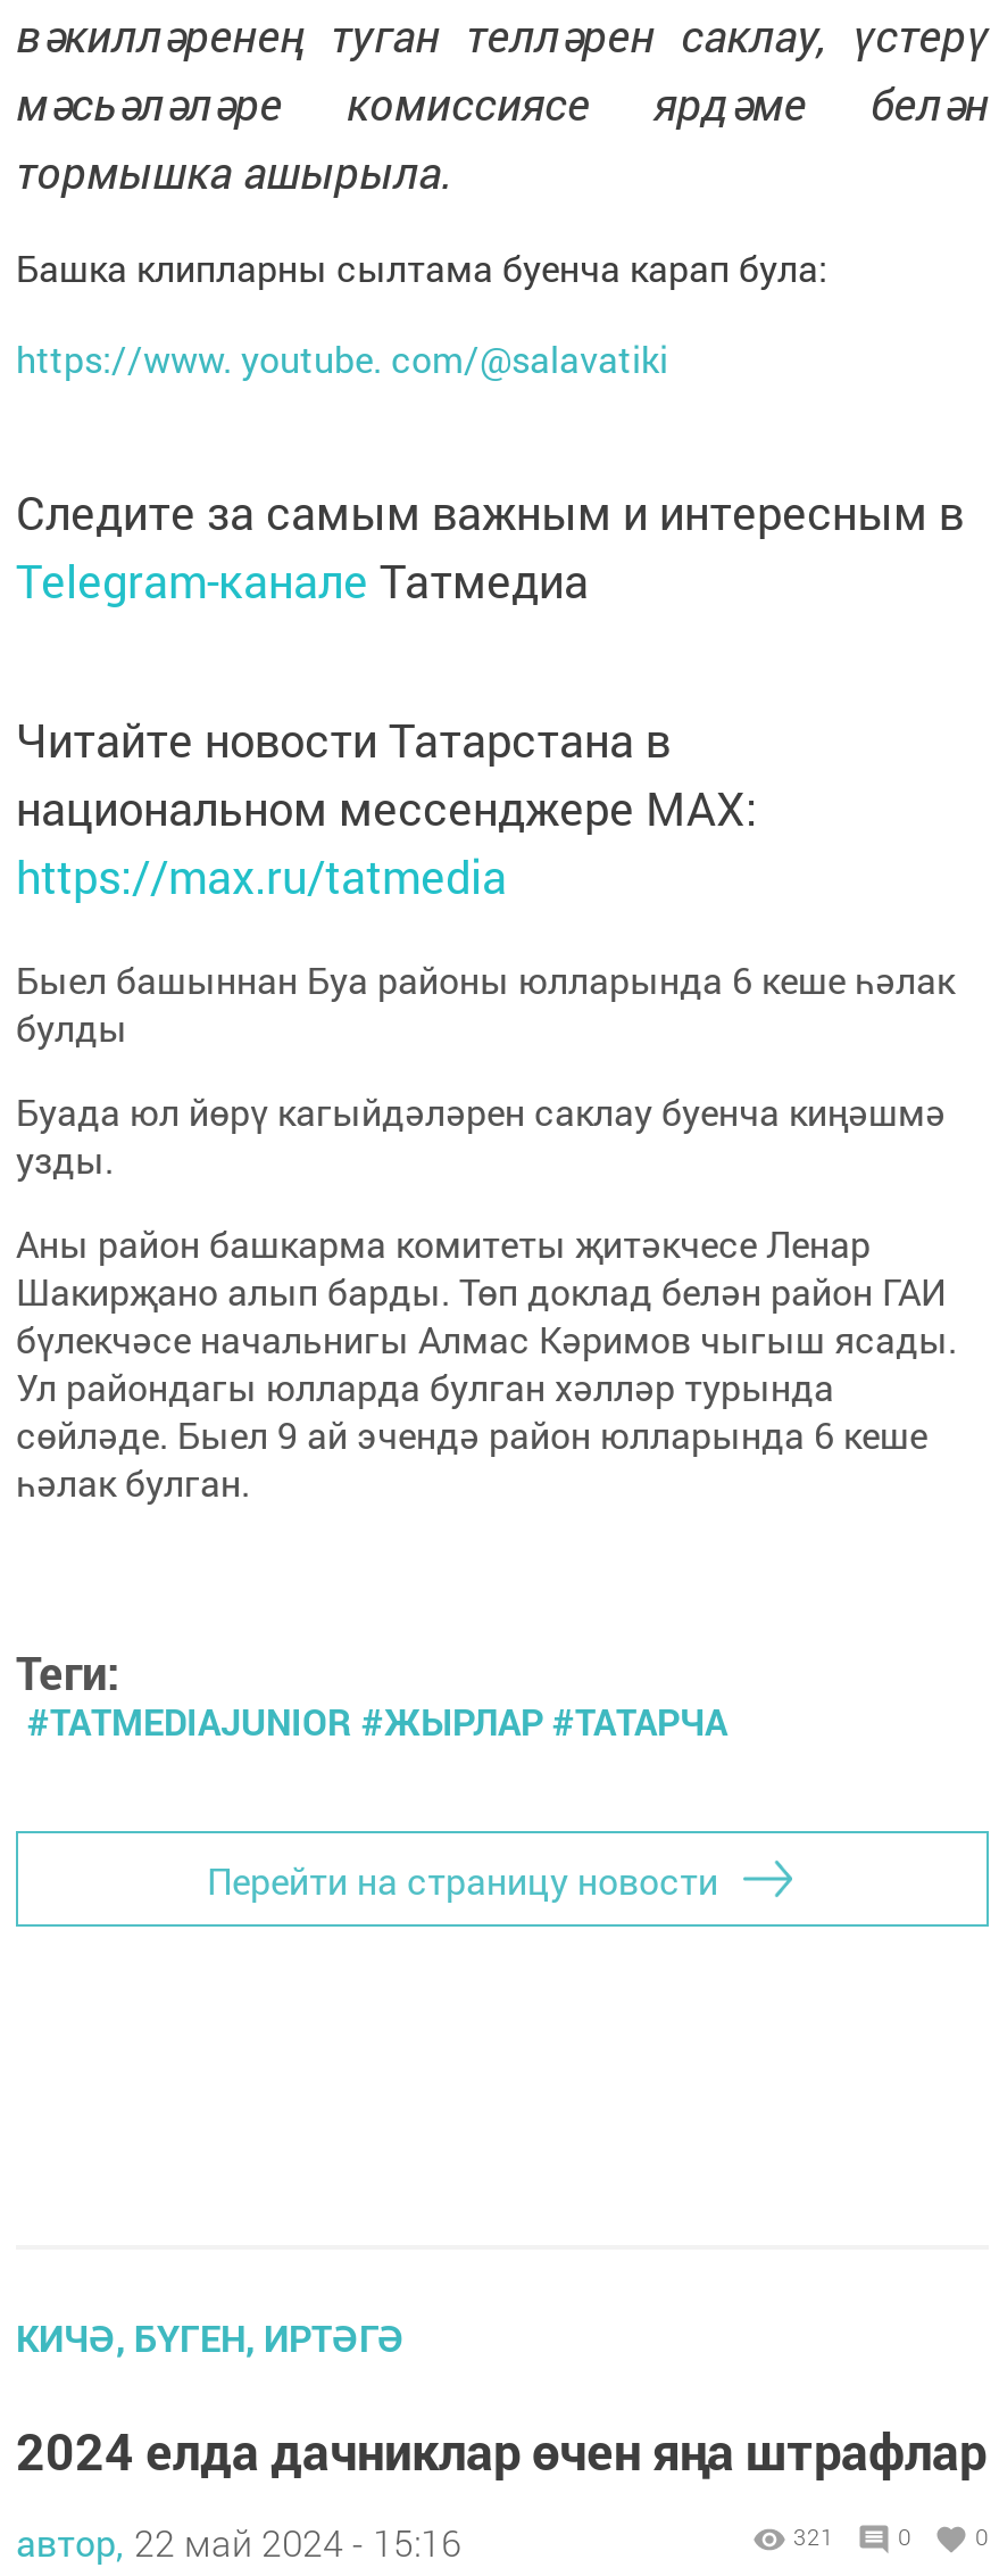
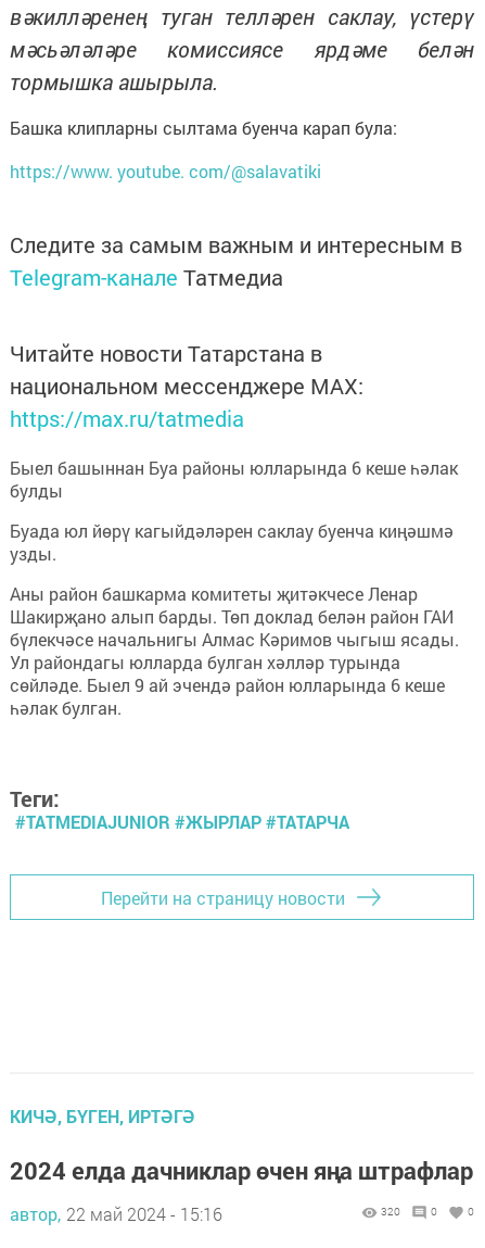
[793,2523,834,2553] 321 -> [381,1205,400,1219] 320

